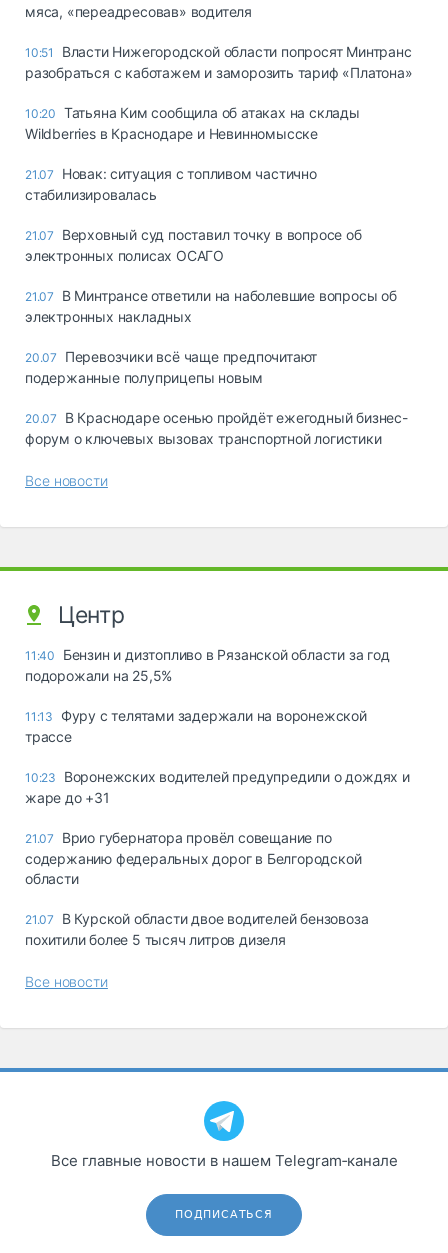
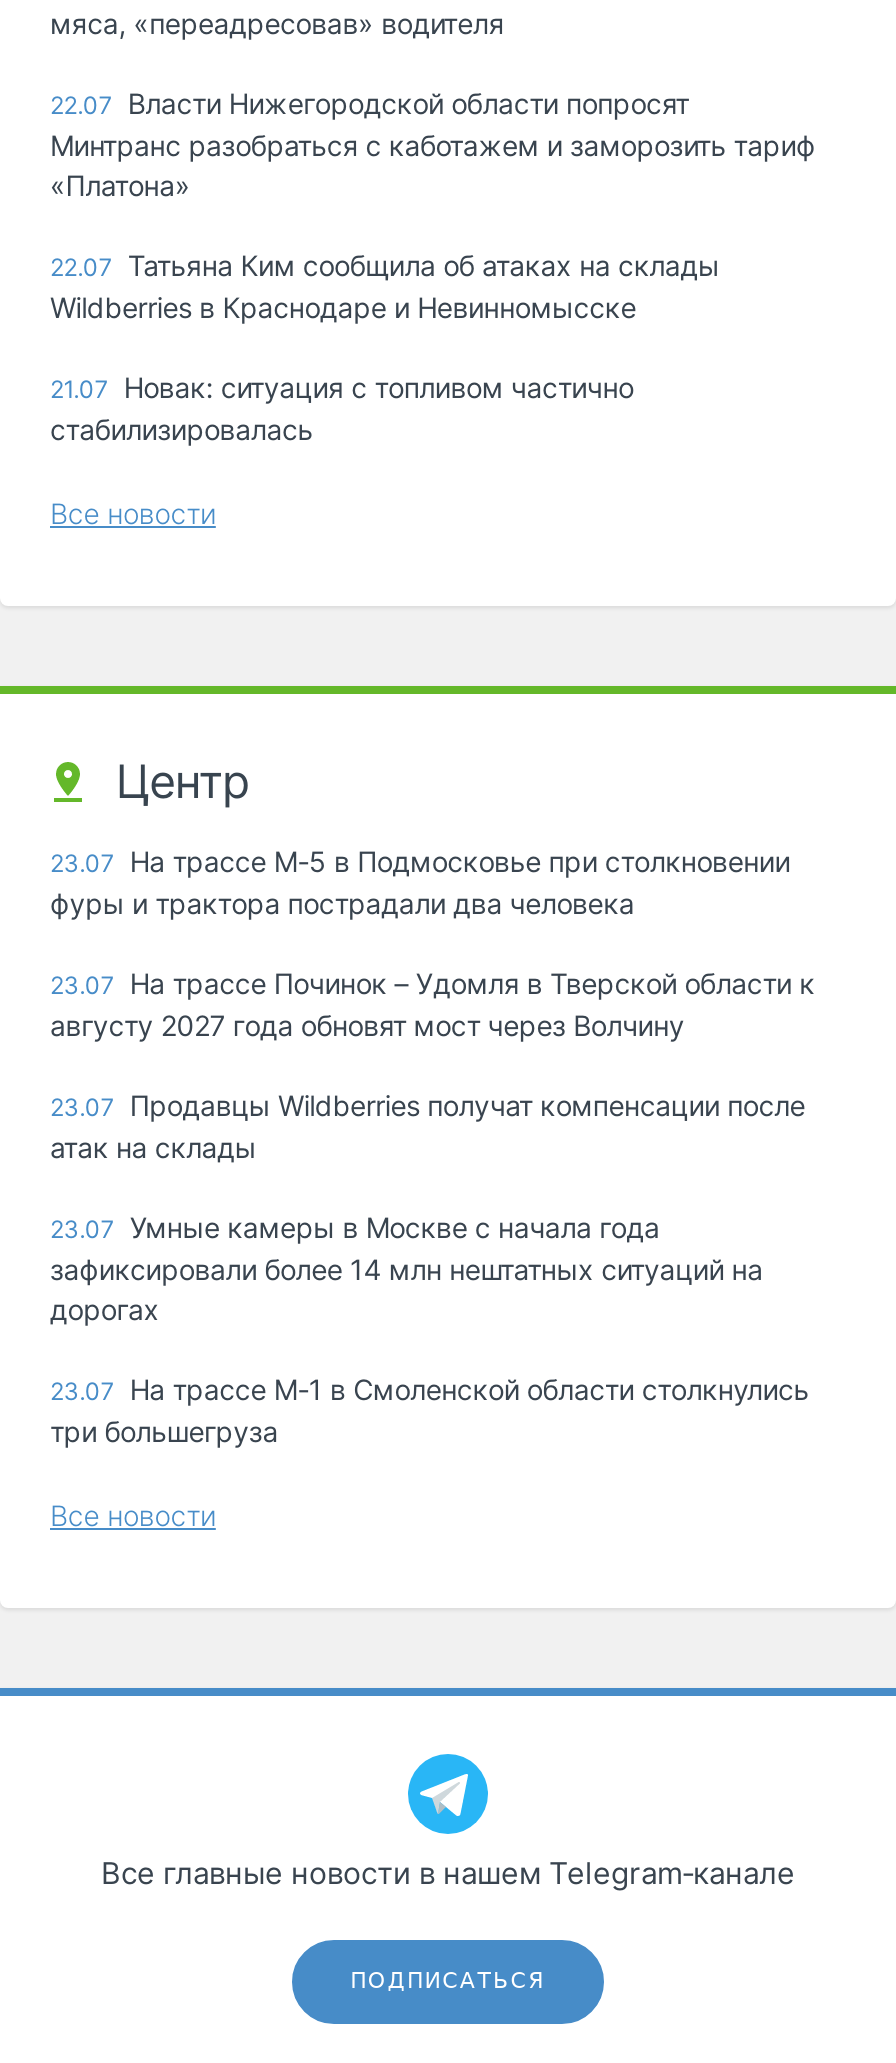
[25,43,413,81] 10:51 Власти Нижегородской области попросят Минтранс | разобраться с каботажем и заморозить тариф «Платона» -> [50,86,816,202] 22.07 Власти Нижегородской области попросят | Минтранс разобраться с каботажем и заморозить тариф | «Платона»
[25,104,360,121] 10:20 Татьяна Ким сообщила об атаках на склады -> [50,248,720,282] 22.07 Татьяна Ким сообщила об атаках на склады
moved [25,125,318,203] -> [50,290,636,446]: Wildberries в Краснодаре и Невинномысске | 21.07 Новак: ситуация с топливом частично | стабилизировалась
[25,226,408,447] 21.07 Верховный суд поставил точку в вопросе об | электронных полисах ОСАГО | 21.07 В Минтрансе ответили на наболевшие вопросы об | электронных накладных | 20.07 Перевозчики всё чаще предпочитают | подержанные полуприцепы новым | 20.07 В Краснодаре осенью пройдёт ежегодный бизнес- | форум о ключевых вызовах транспортной логистики -> none
[25,646,390,684] 11:40 Бензин и дизтопливо в Рязанской области за год | подорожали на 25,5% -> [50,844,790,920] 23.07 На трассе М-5 в Подмосковье при столкновении | фуры и трактора пострадали два человека
[25,707,367,745] 11:13 Фуру с телятами задержали на воронежской | трассе -> [50,966,815,1042] 23.07 На трассе Починок – Удомля в Тверской области к | августу 2027 года обновят мост через Волчину
[25,768,410,806] 10:23 Воронежских водителей предупредили о дождях и | жаре до +31 -> [50,1088,805,1164] 23.07 Продавцы Wildberries получат компенсации после | атак на склады
[25,829,361,887] 21.07 Врио губернатора провёл совещание по | содержанию федеральных дорог в Белгородской | области -> [50,1210,763,1326] 23.07 Умные камеры в Москве с начала года | зафиксировали более 14 млн нештатных ситуаций на | дорогах
[25,910,368,948] 21.07 В Курской области двое водителей бензовоза | похитили более 5 тысяч литров дизеля -> [50,1372,809,1448] 23.07 На трассе М-1 в Смоленской области столкнулись | три большегруза

